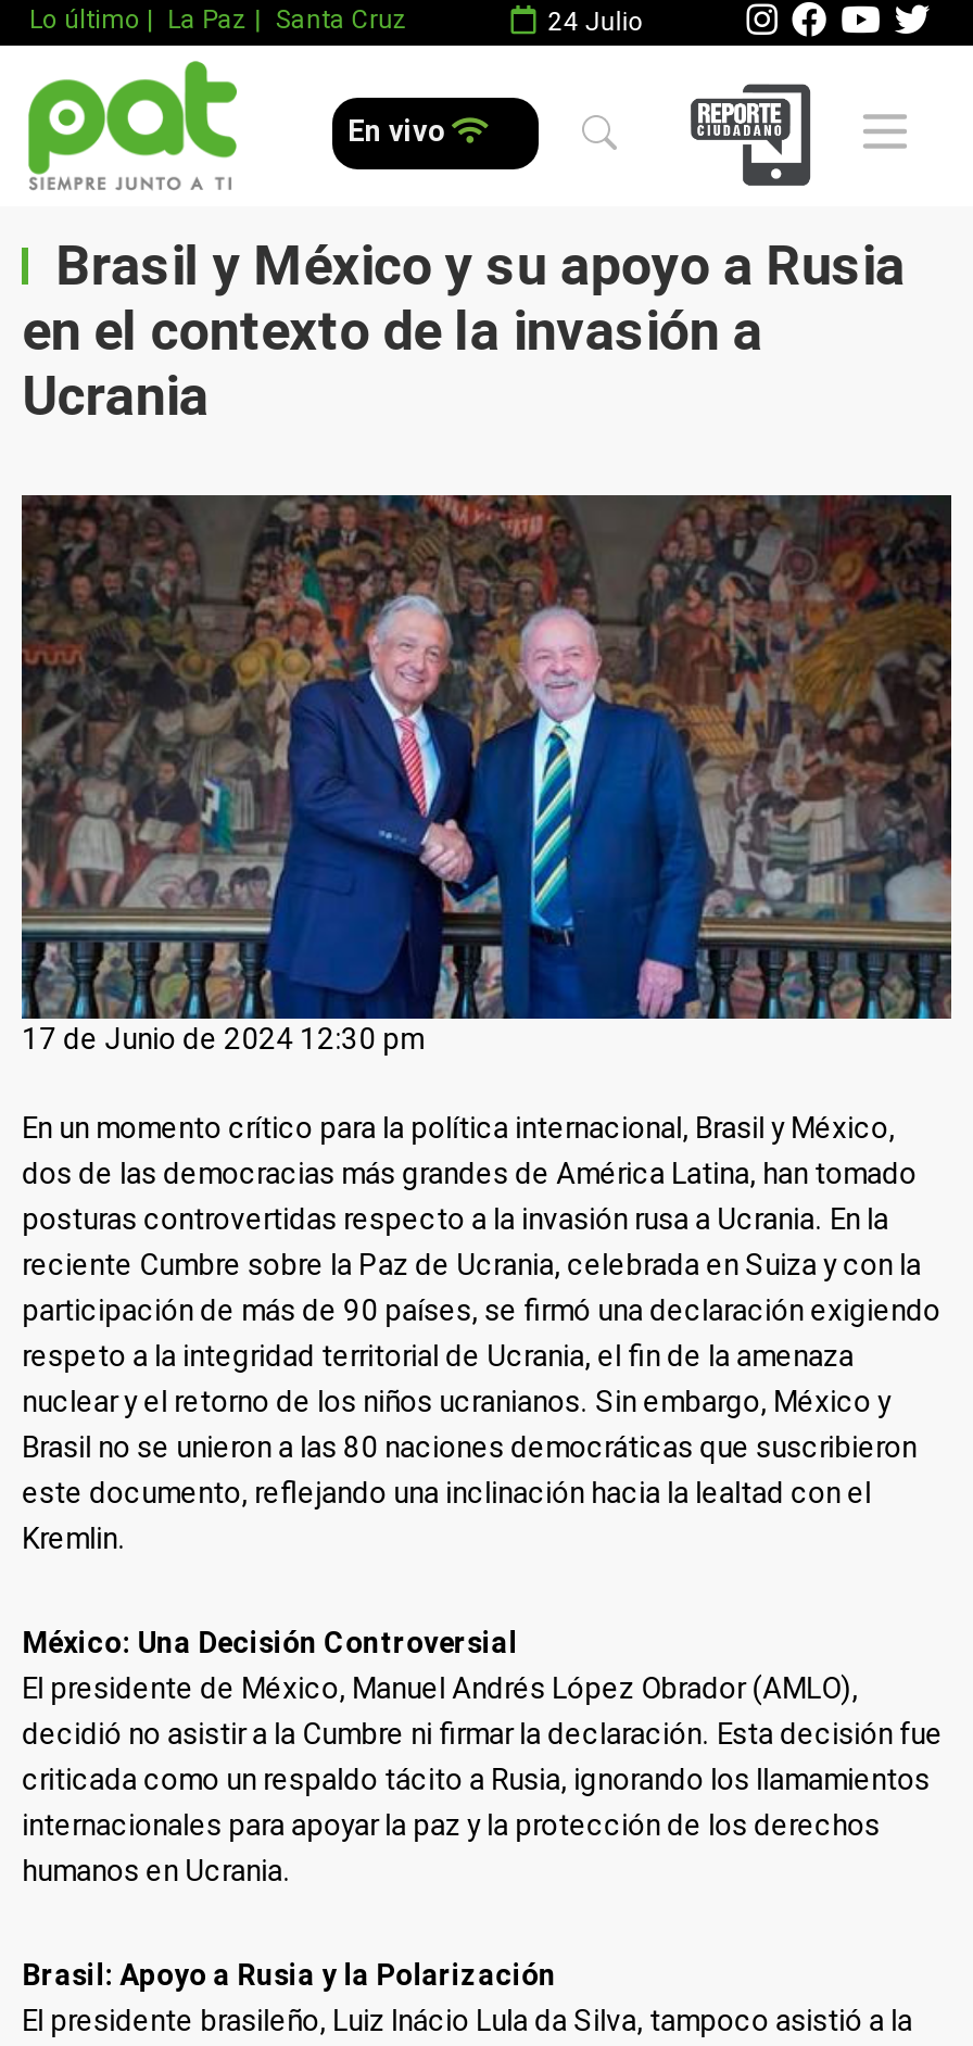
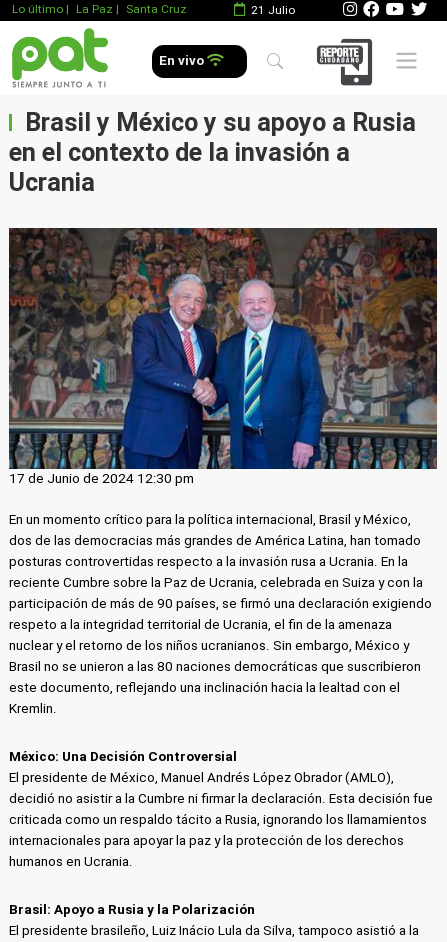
[535,7,644,37] 24 Julio -> [245,3,295,17] 21 Julio

